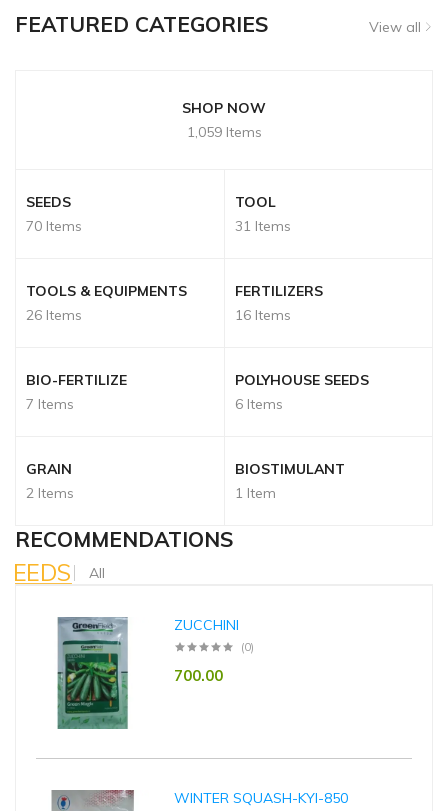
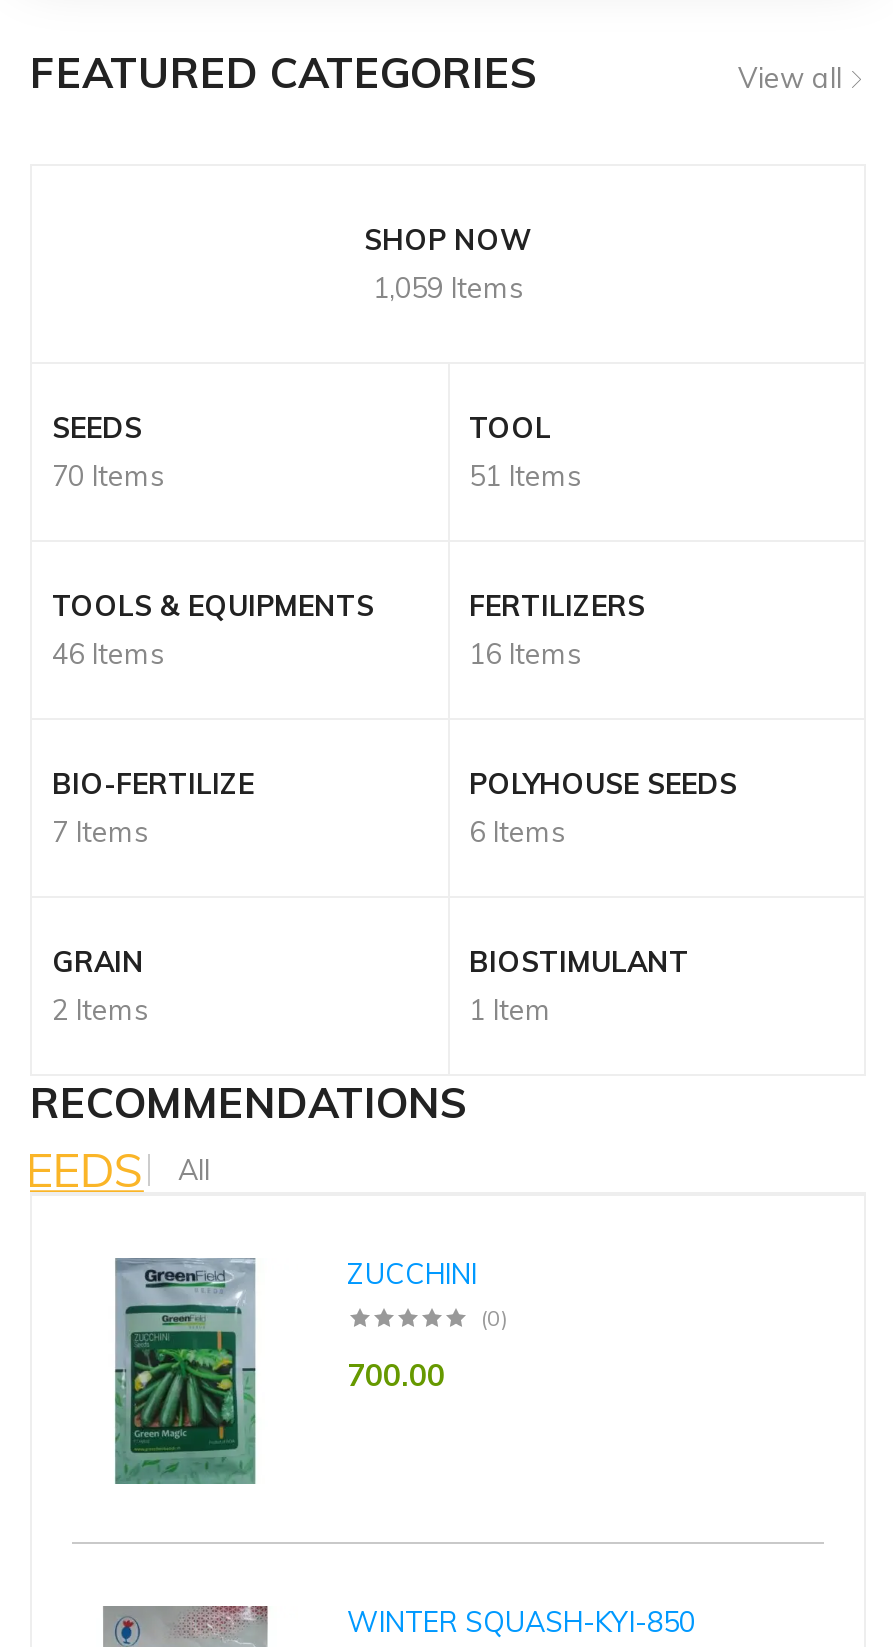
[234,217,290,235] 31 Items -> [469,458,581,494] 51 Items
[26,306,82,324] 26 Items -> [52,636,164,672] 46 Items

